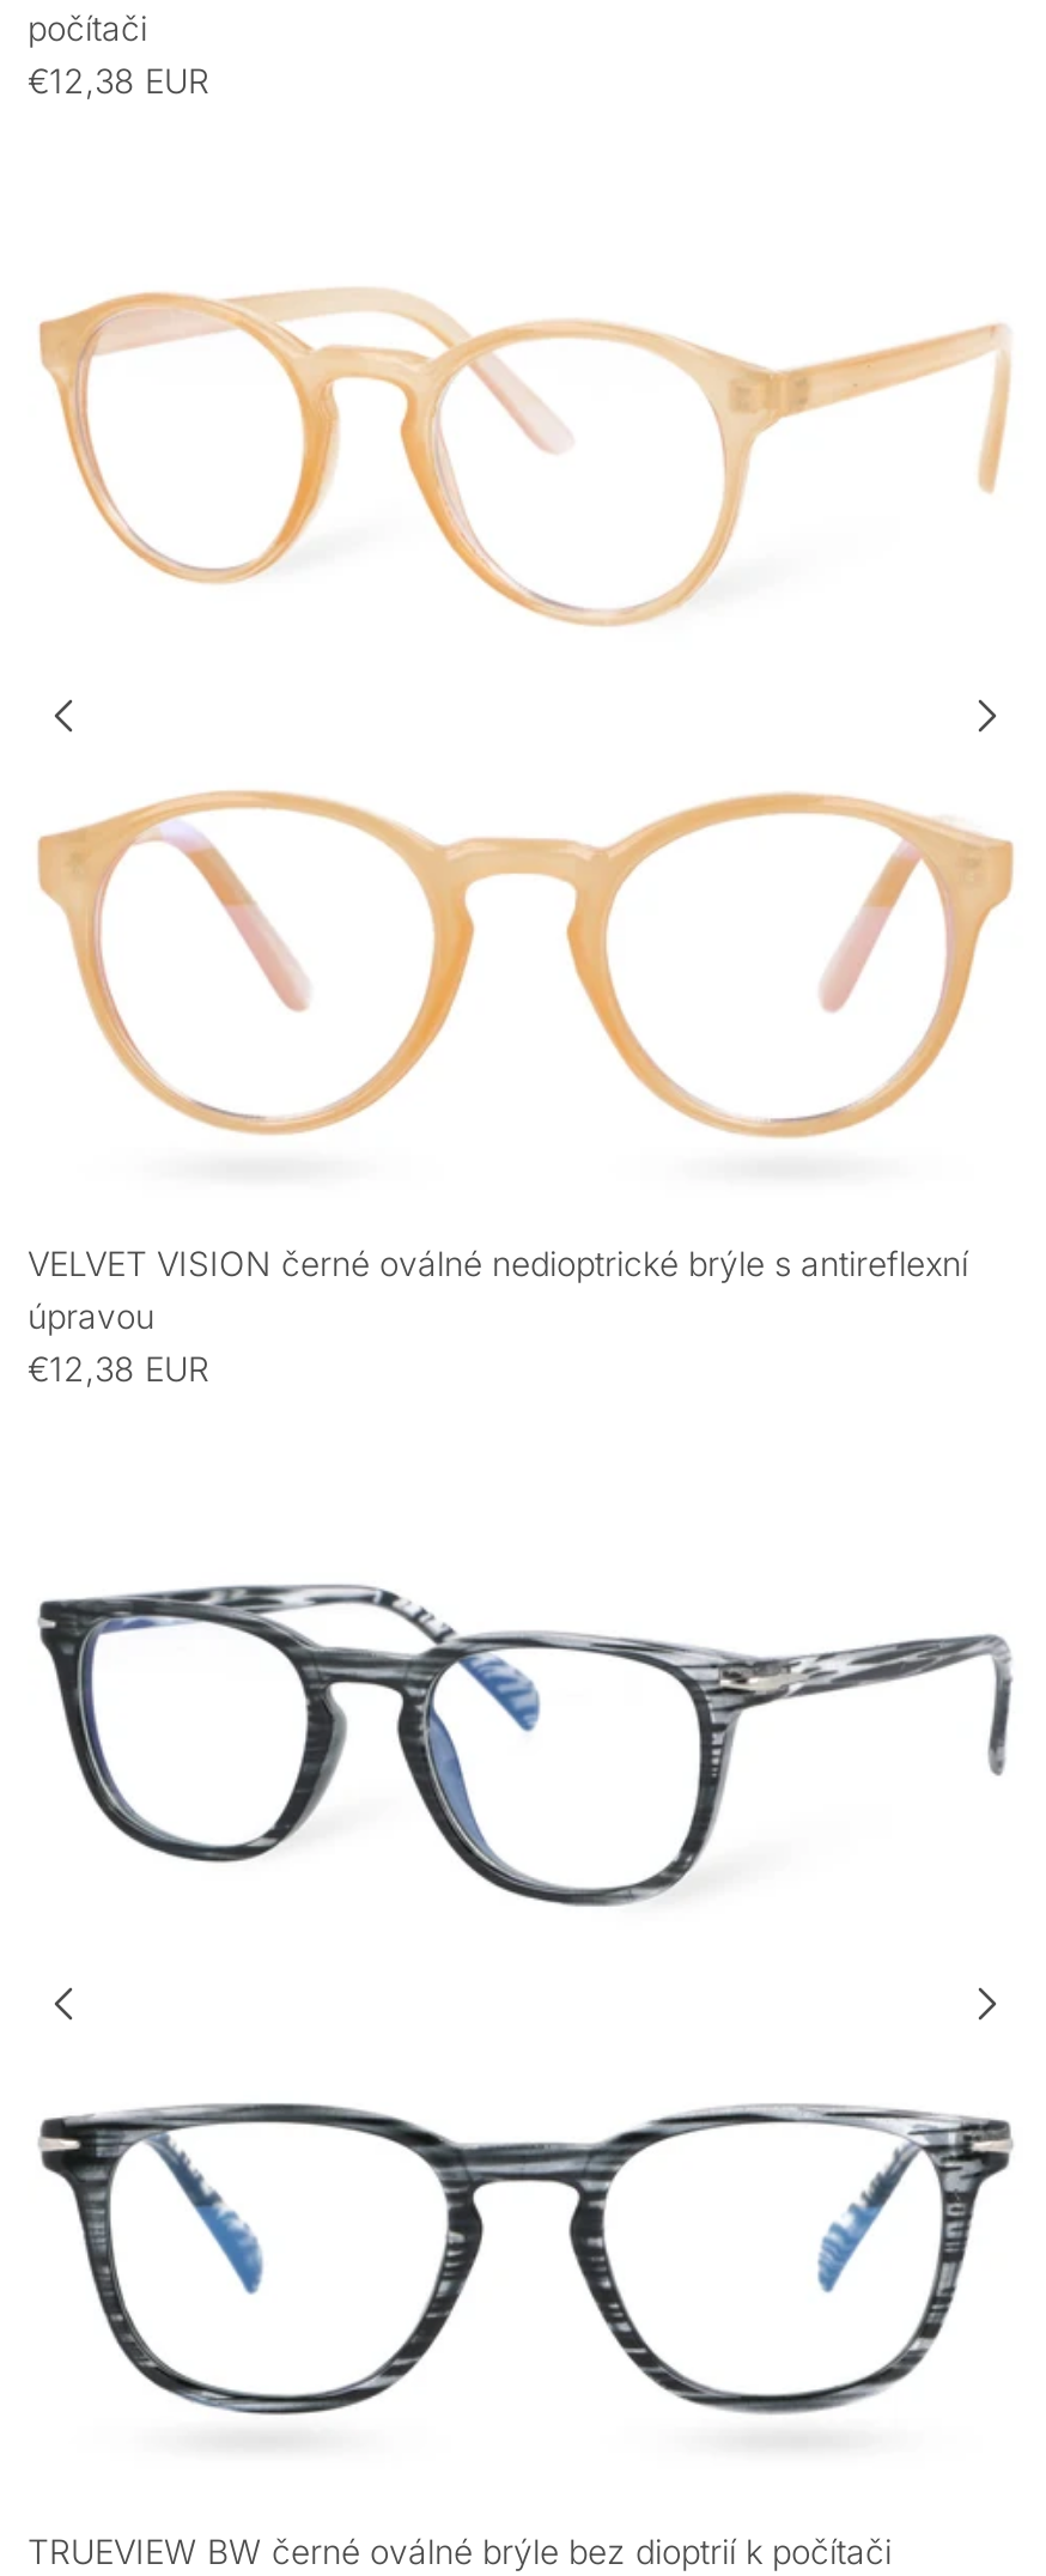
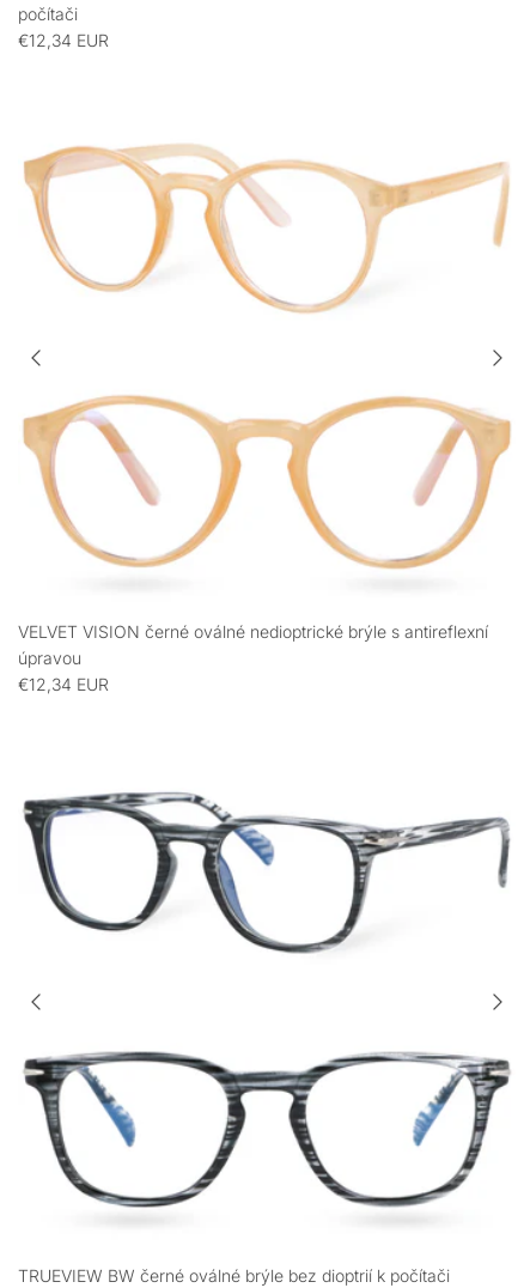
[28,60,209,100] €12,38 EUR -> [18,30,109,50] €12,34 EUR
[28,1348,209,1388] €12,38 EUR -> [18,674,109,694] €12,34 EUR

